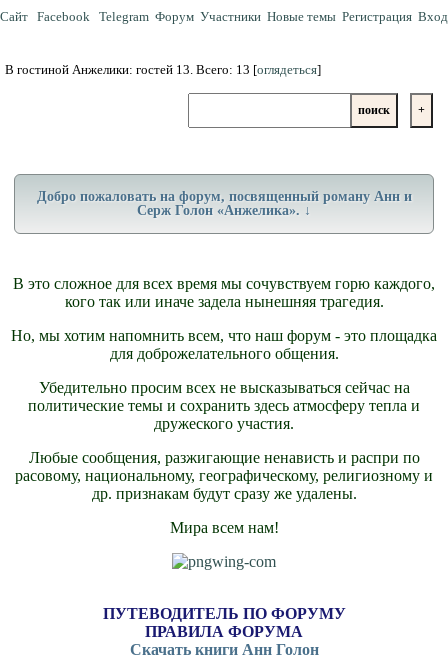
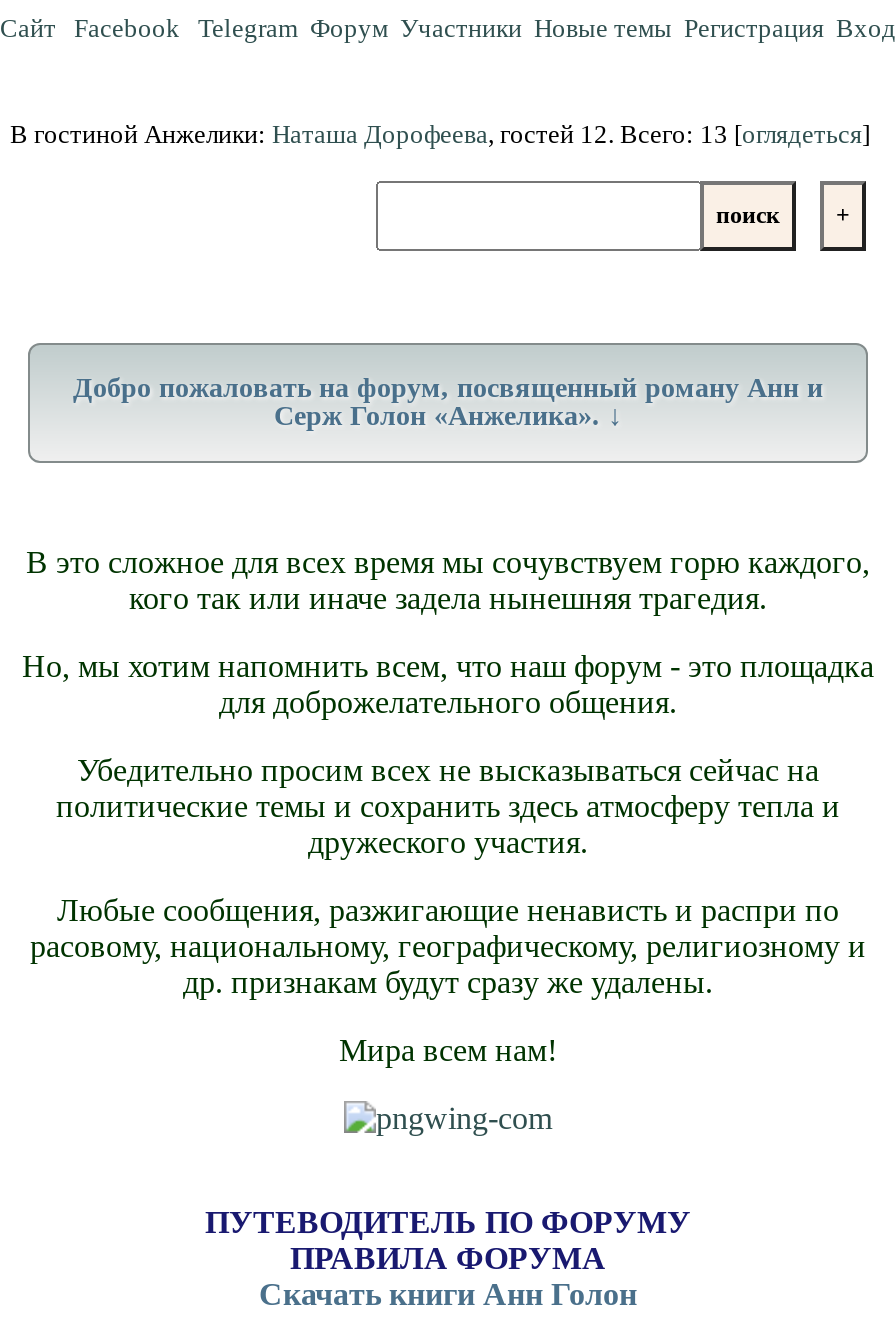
[5,62,321,77] В гостиной Анжелики: гостей 13. Всего: 13 [оглядеться] -> [10,119,870,149] В гостиной Анжелики: Наташа Дорофеева, гостей 12. Всего: 13 [оглядеться]

